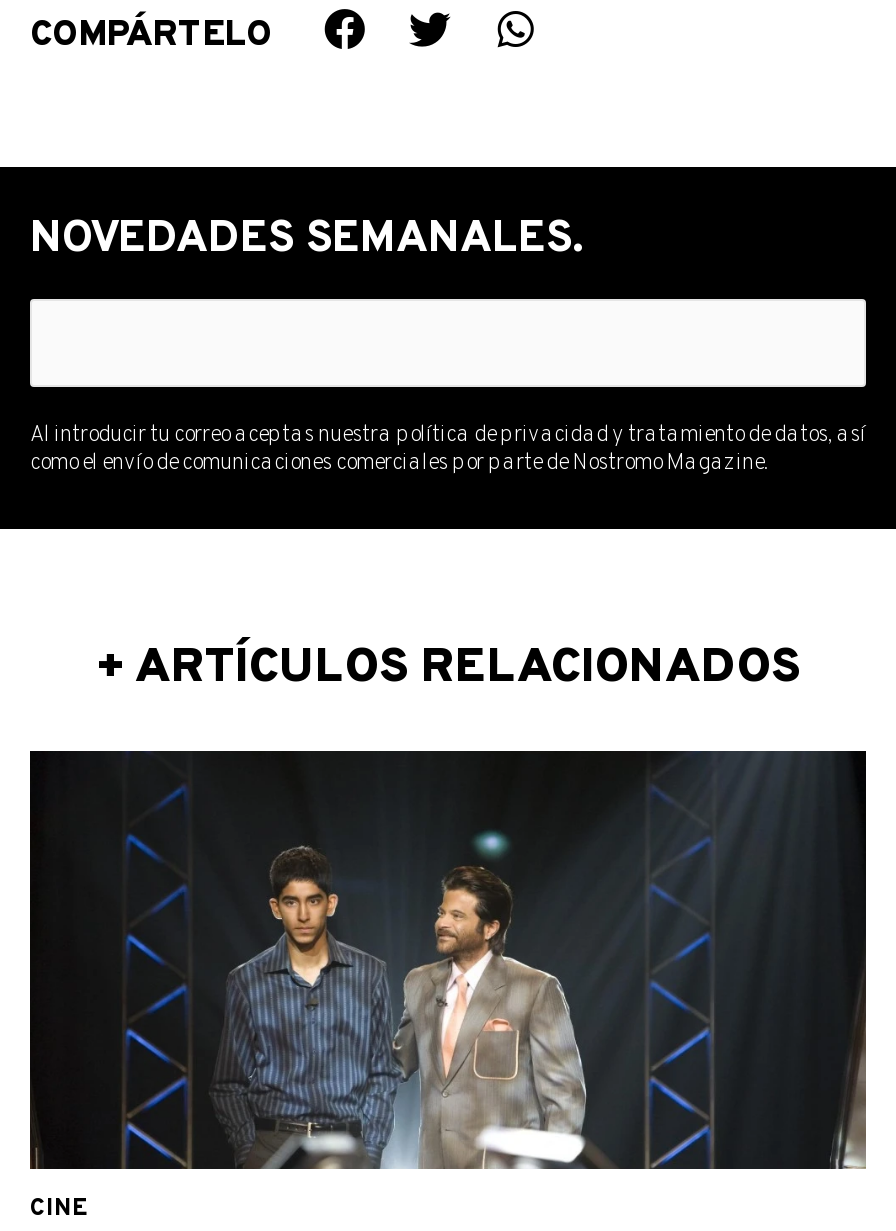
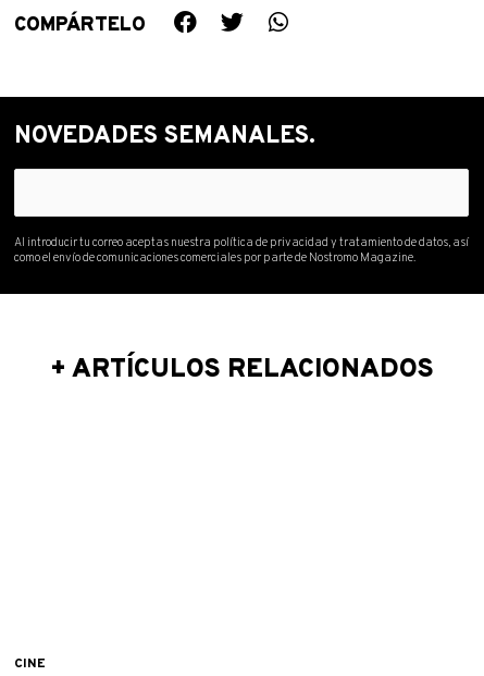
[28,749,868,1171] [image] -> none

